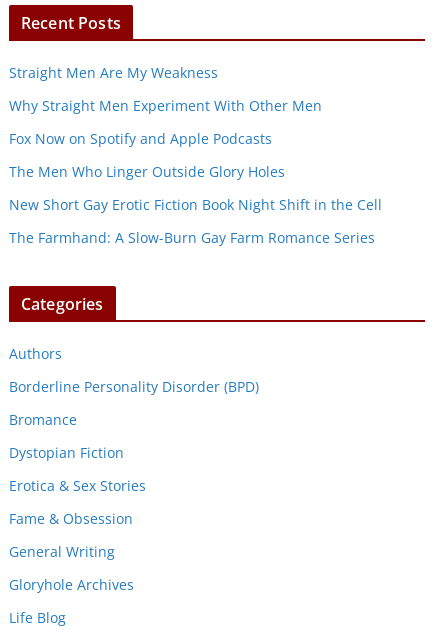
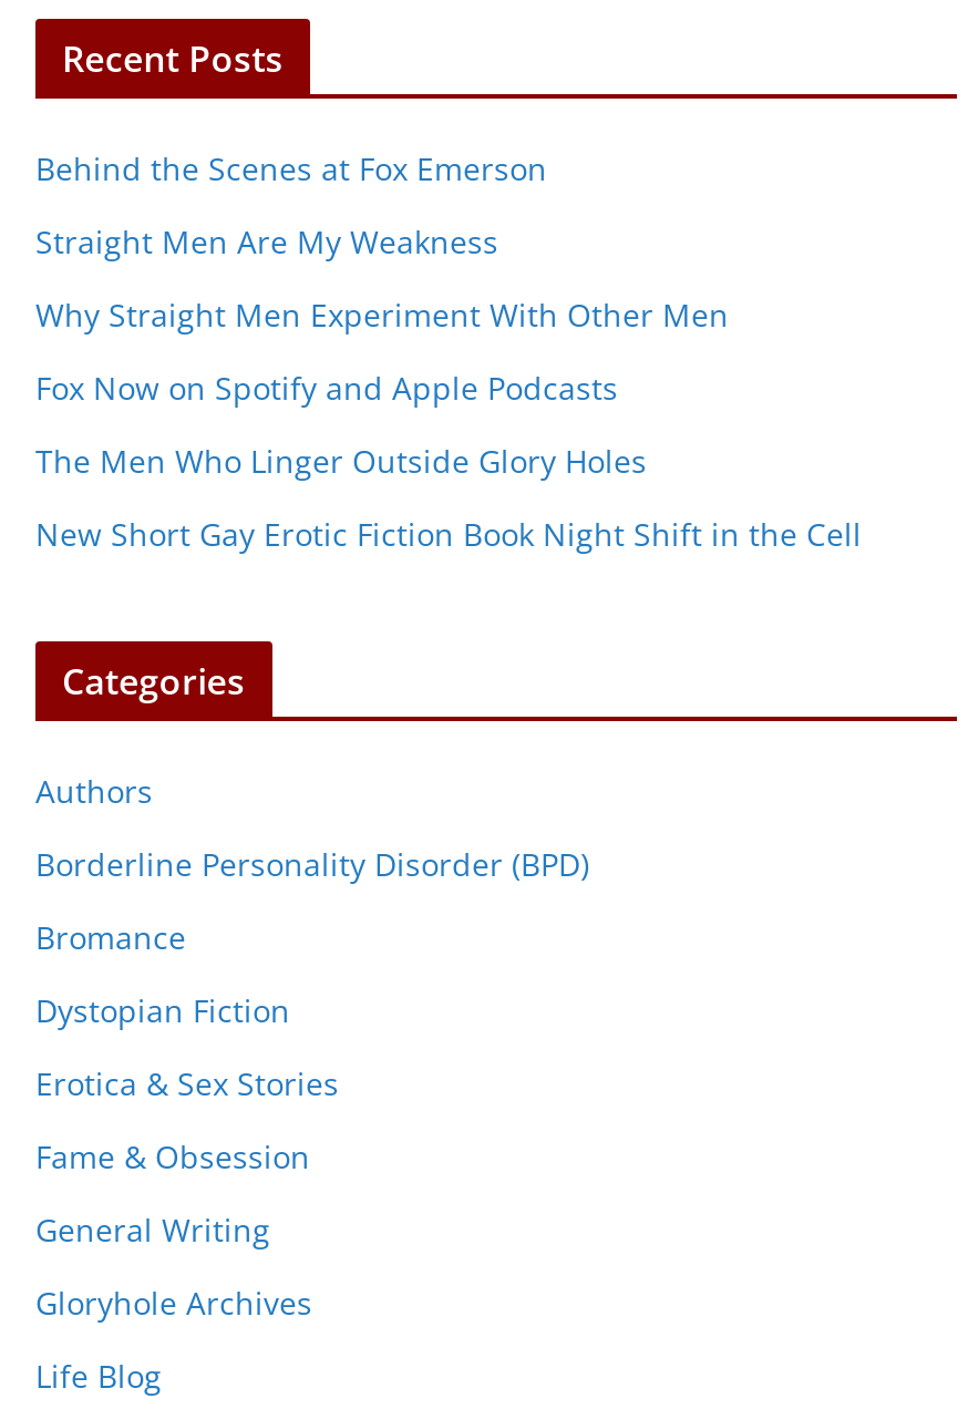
none -> [35,148,547,190] Behind the Scenes at Fox Emerson
moved [9,63,382,214] -> [35,221,862,555]: Straight Men Are My Weakness | Why Straight Men Experiment With Other Men | Fox Now on Spotify and Apple Podcasts | The Men Who Linger Outside Glory Holes | New Short Gay Erotic Fiction Book Night Shift in the Cell
[9,228,375,247] The Farmhand: A Slow-Burn Gay Farm Romance Series -> none

